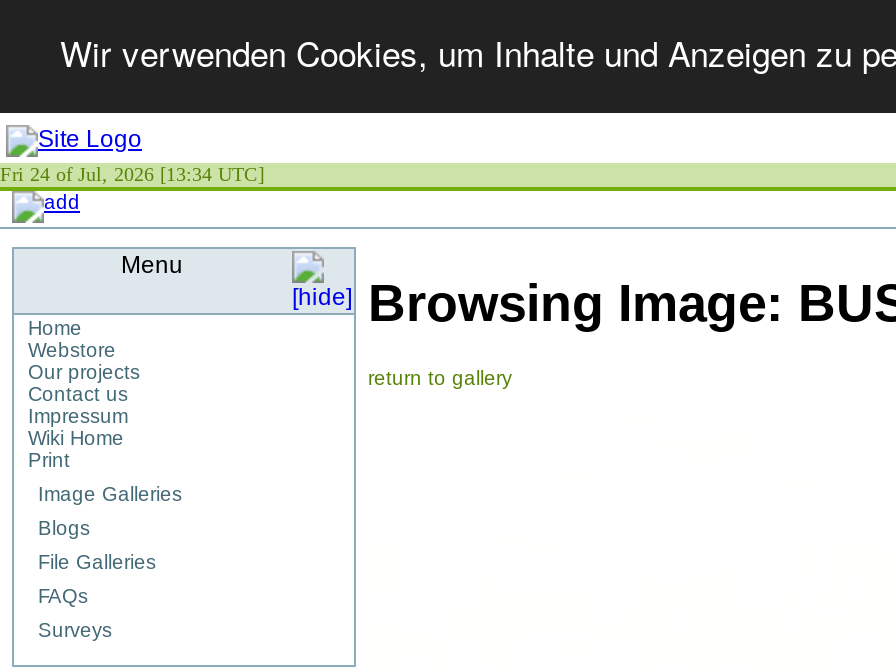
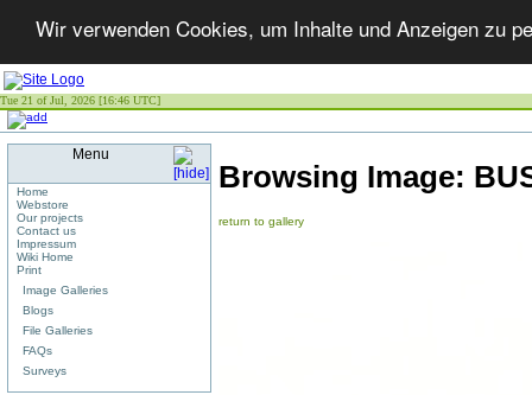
[0,163,264,185] Fri 24 of Jul, 2026 [13:34 UTC] -> [0,94,160,107] Tue 21 of Jul, 2026 [16:46 UTC]

